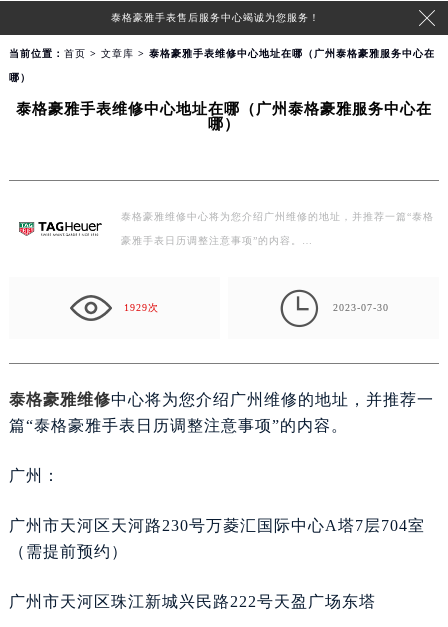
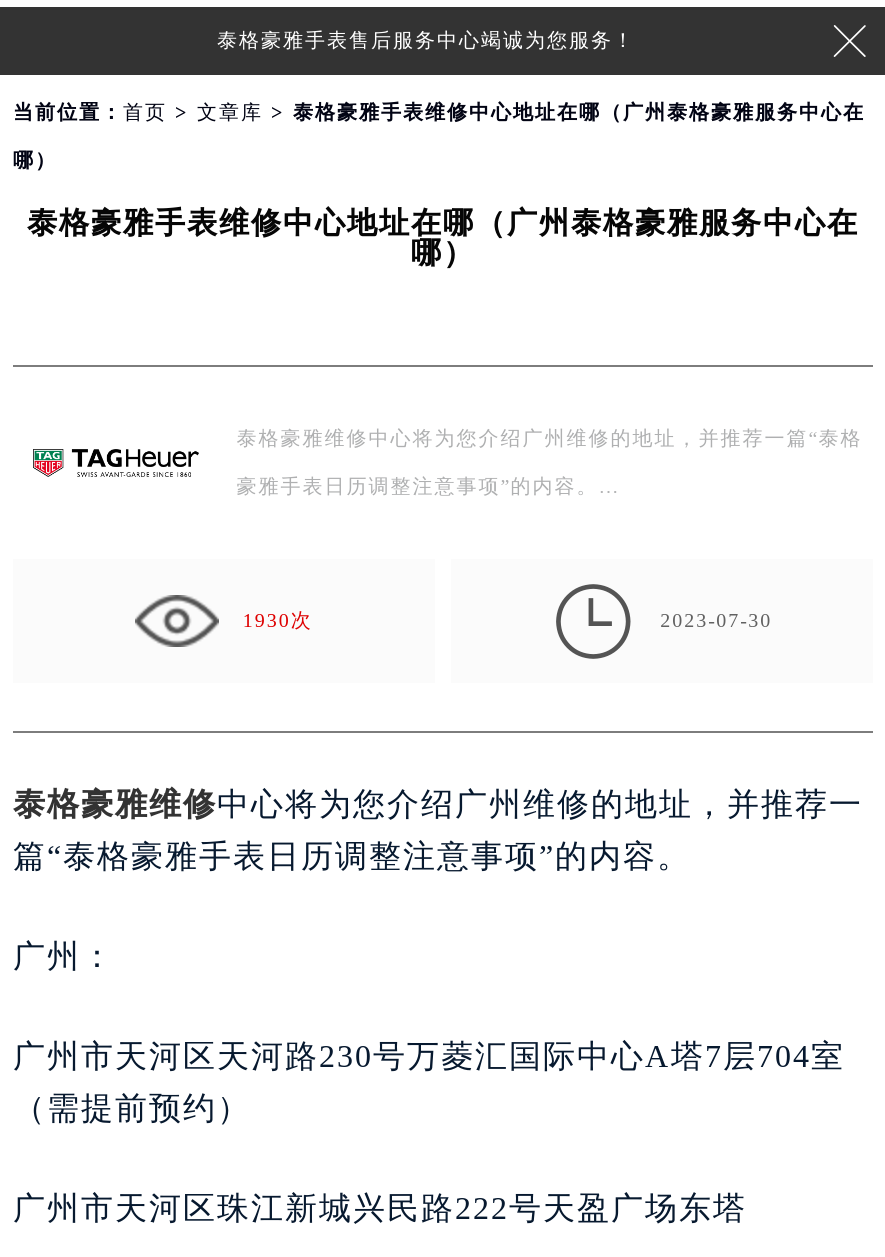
[124,302,159,313] 1929次 -> [243,609,313,631] 1930次

